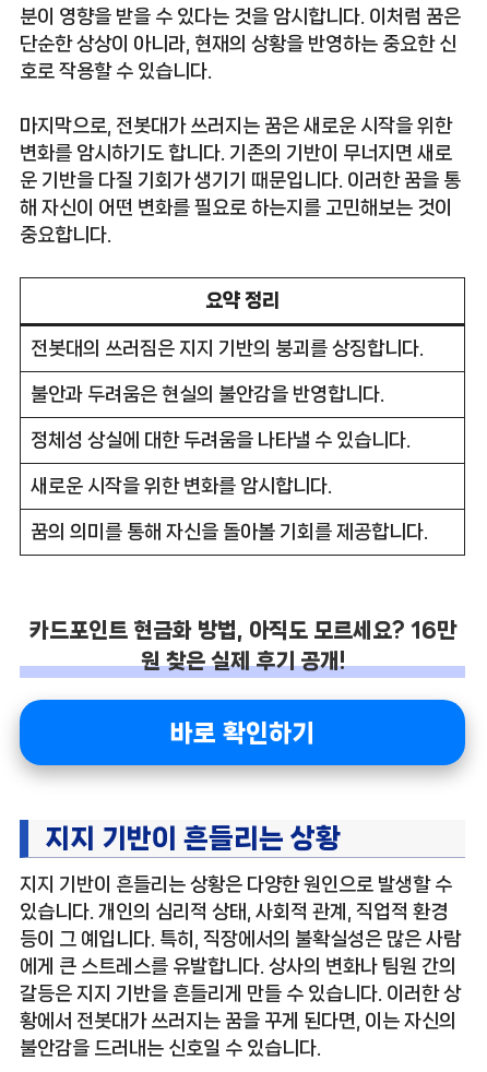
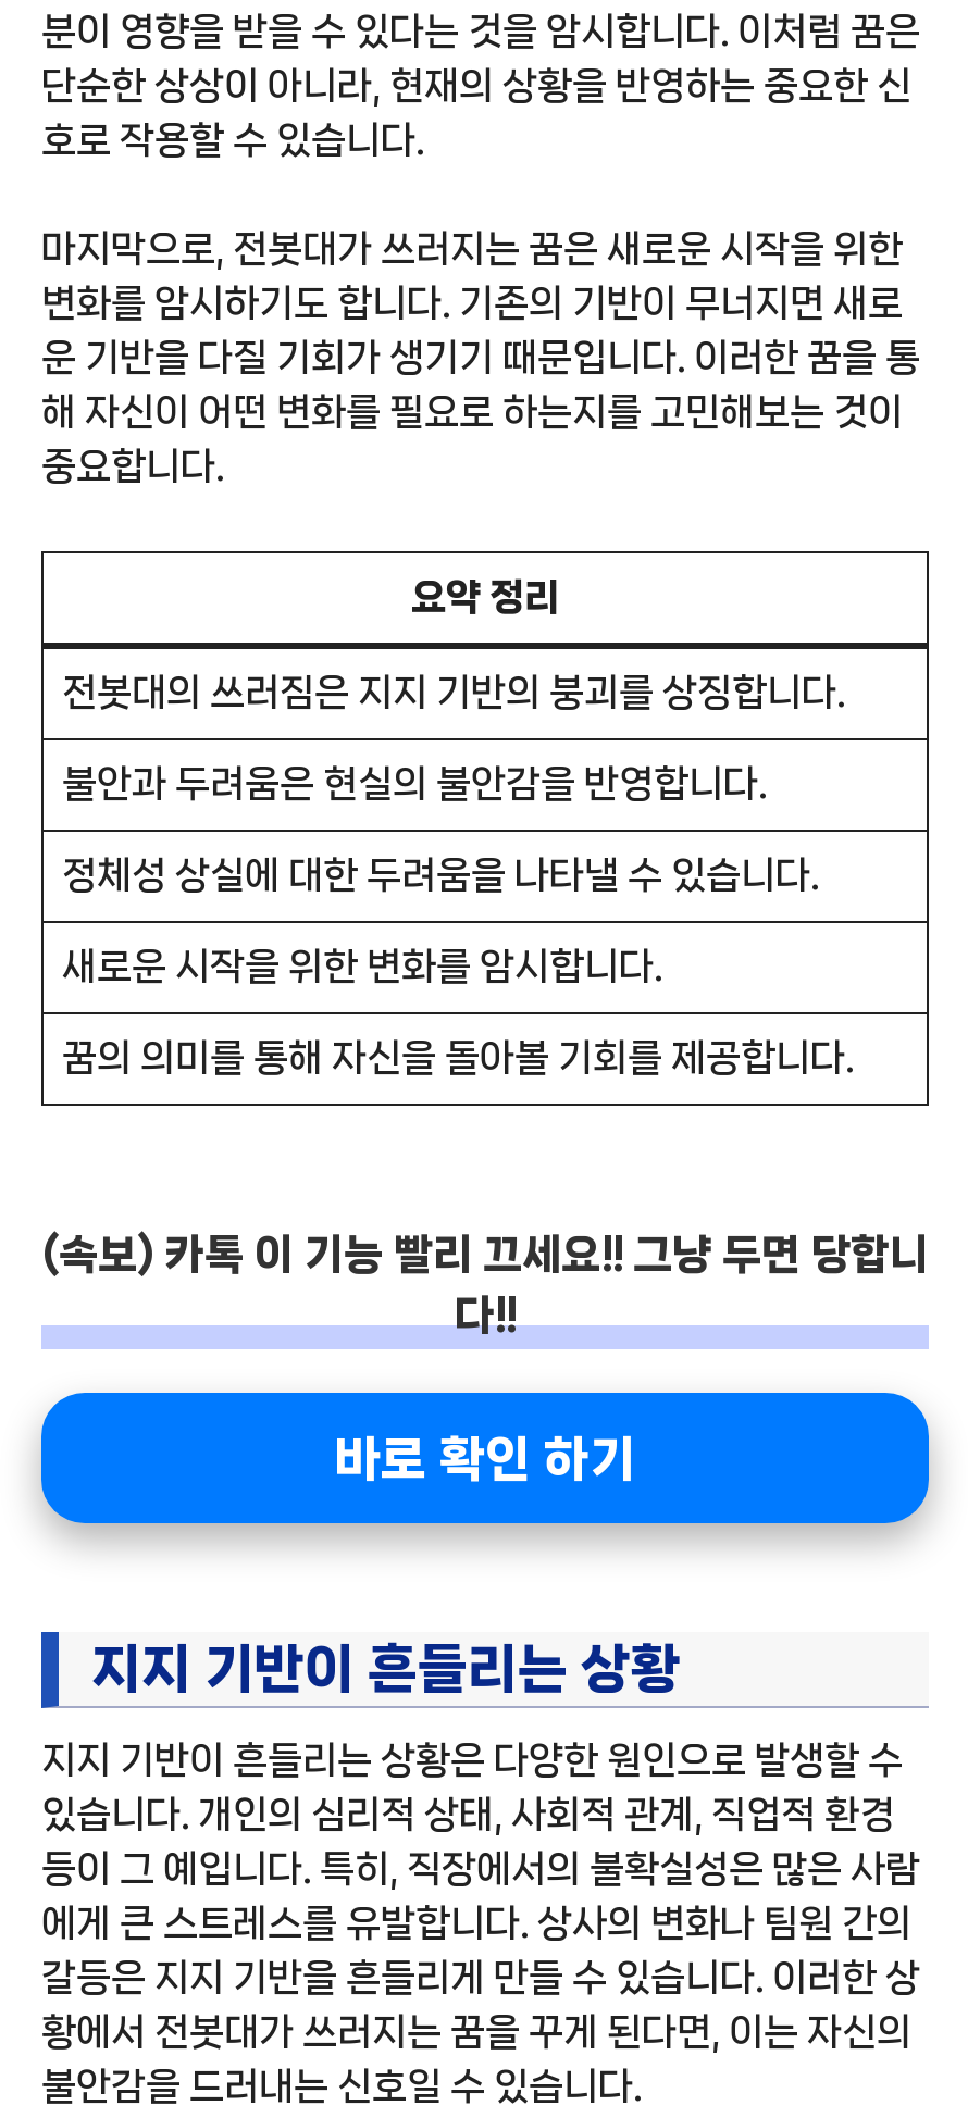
[29,619,456,673] 카드포인트 현금화 방법, 아직도 모르세요? 16만 | 원 찾은 실제 후기 공개! -> [41,1232,929,1339] (속보) 카톡 이 기능 빨리 끄세요!! 그냥 두면 당합니 | 다!!
[170,719,314,746] 바로 확인하기 -> [335,1431,635,1485] 바로 확인 하기

